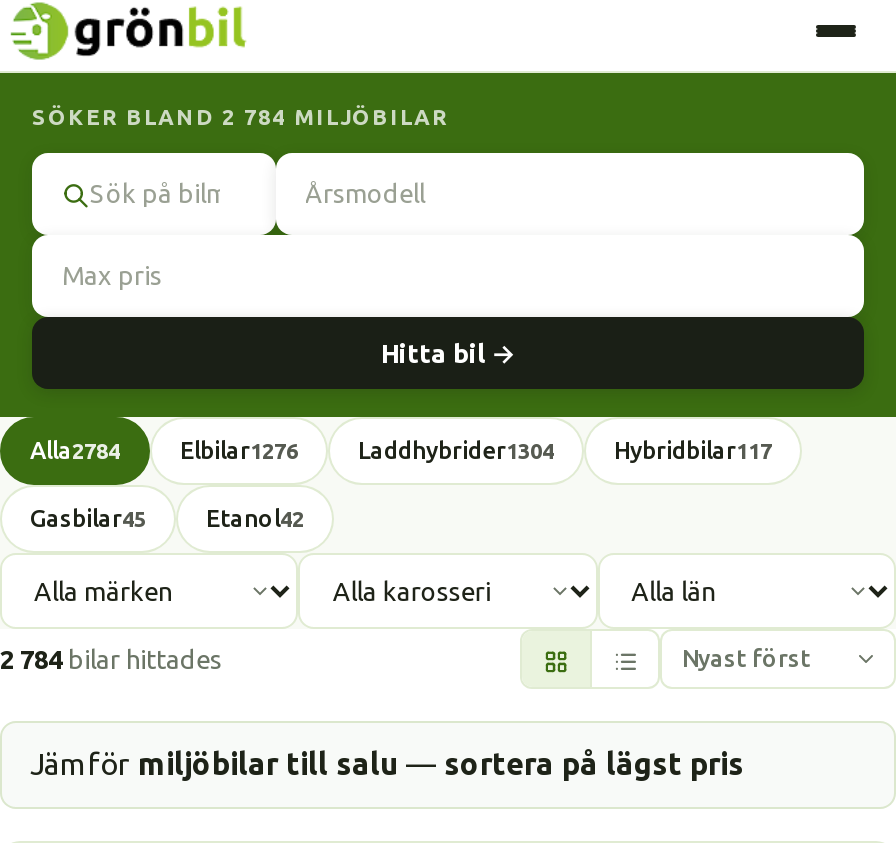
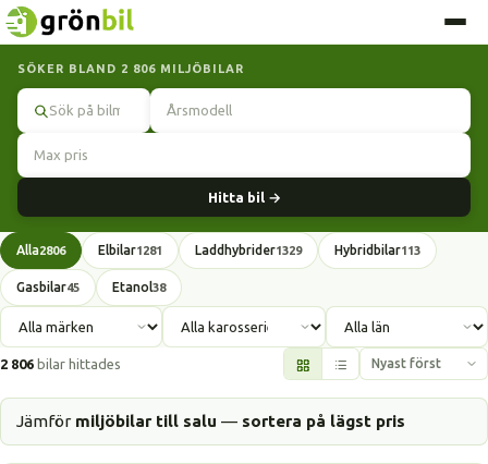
[32,105,448,129] SÖKER BLAND 2 784 MILJÖBILAR -> [17,62,244,75] SÖKER BLAND 2 806 MILJÖBILAR
[30,437,120,463] Alla2784 -> [16,243,65,257] Alla2806
[180,437,298,463] Elbilar1276 -> [98,243,162,257] Elbilar1281
[358,437,554,463] Laddhybrider1304 -> [195,243,302,257] Laddhybrider1329
[614,437,772,463] Hybridbilar117 -> [334,243,420,257] Hybridbilar113
[206,505,304,531] Etanol 42 -> [112,280,166,294] Etanol 38
[0,644,222,672] 2 784 bilar hittades -> [0,356,121,371] 2 806 bilar hittades

